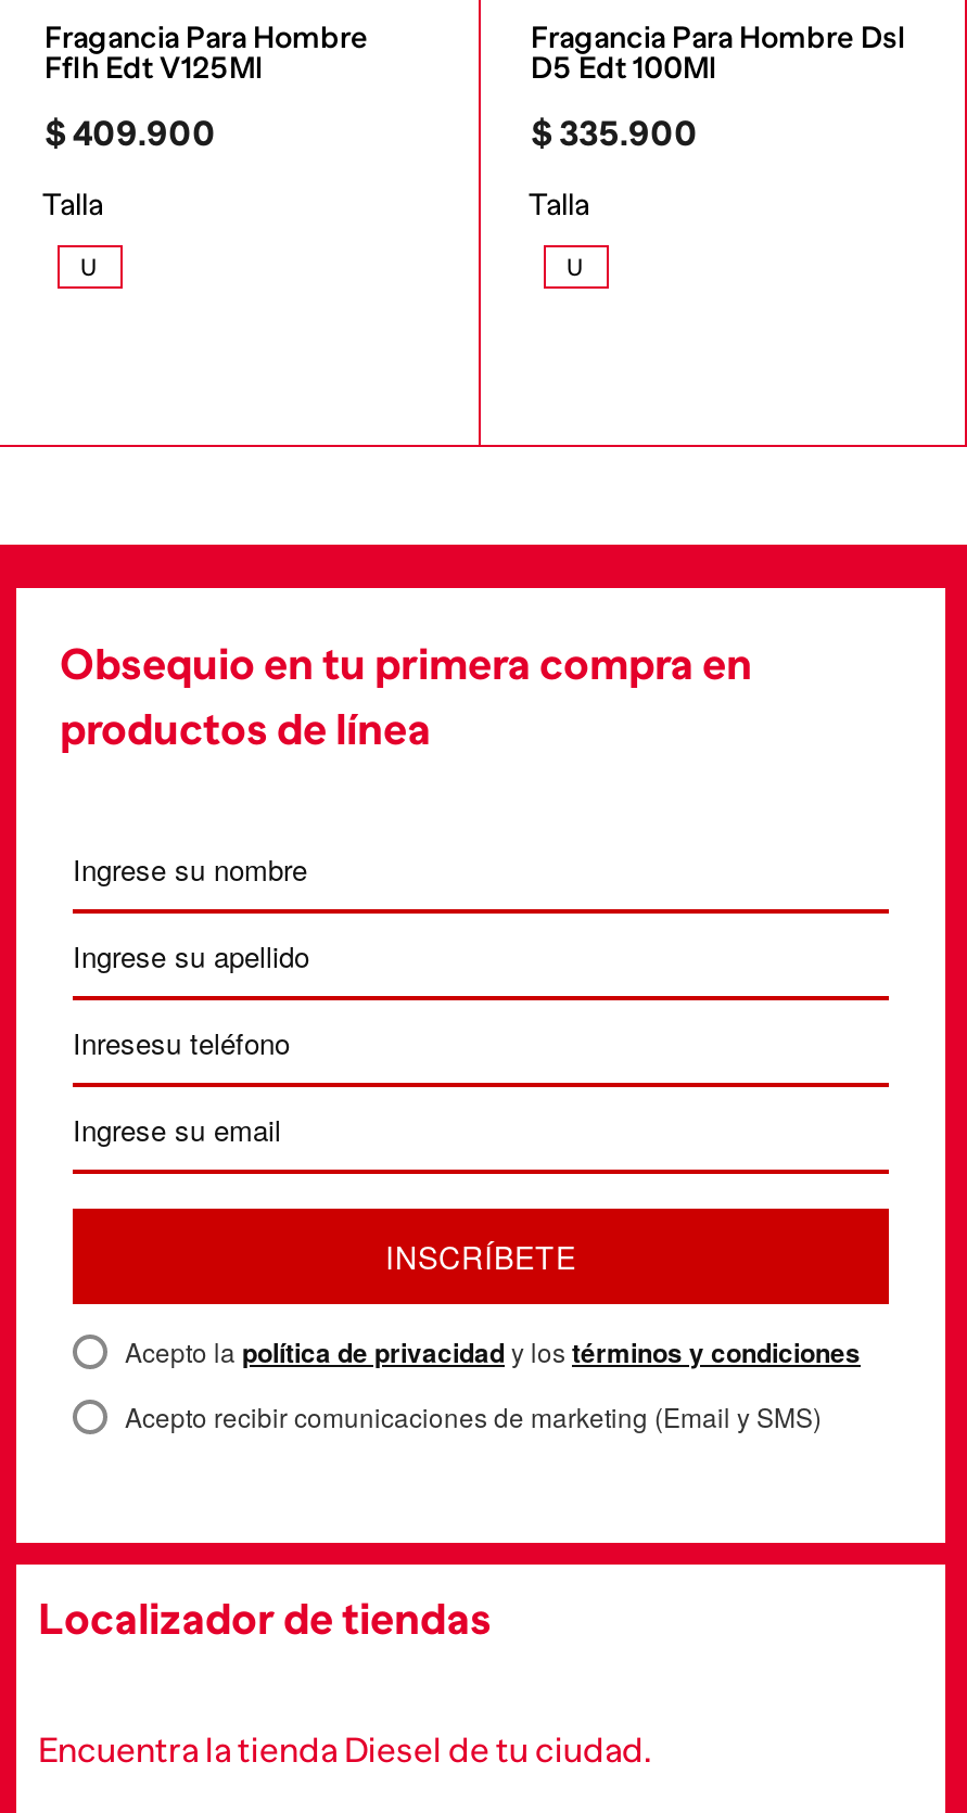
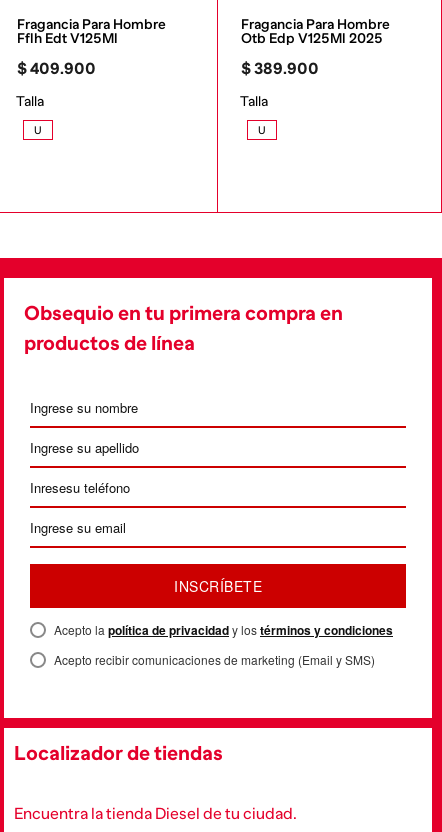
[531,20,906,85] Fragancia Para Hombre Dsl | D5 Edt 100Ml -> [241,16,390,46] Fragancia Para Hombre | Otb Edp V125Ml 2025
[531,115,698,154] $ 335.900 -> [241,60,319,78] $ 389.900

